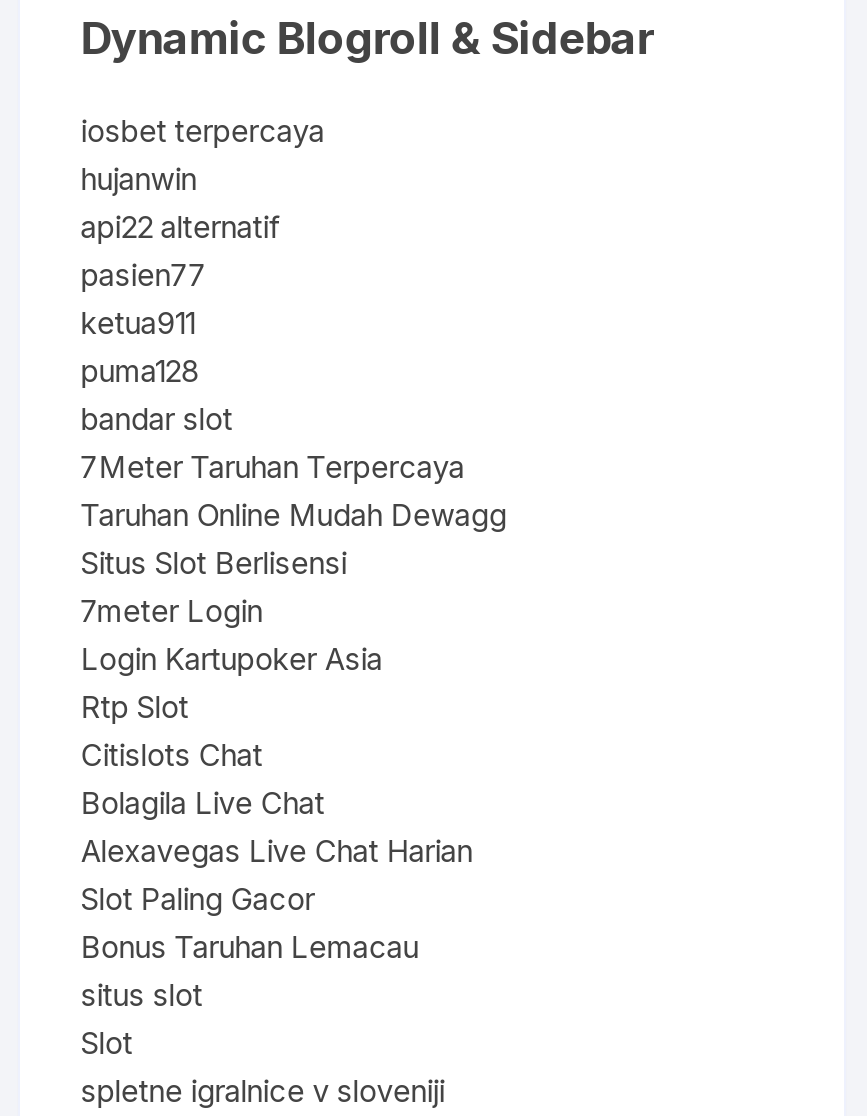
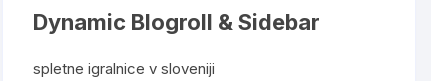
[80,112,506,1062] iosbet terpercaya | hujanwin | api22 alternatif | pasien77 | ketua911 | puma128 | bandar slot | 7Meter Taruhan Terpercaya | Taruhan Online Mudah Dewagg | Situs Slot Berlisensi | 7meter Login | Login Kartupoker Asia | Rtp Slot | Citislots Chat | Bolagila Live Chat | Alexavegas Live Chat Harian | Slot Paling Gacor | Bonus Taruhan Lemacau | situs slot | Slot -> none

